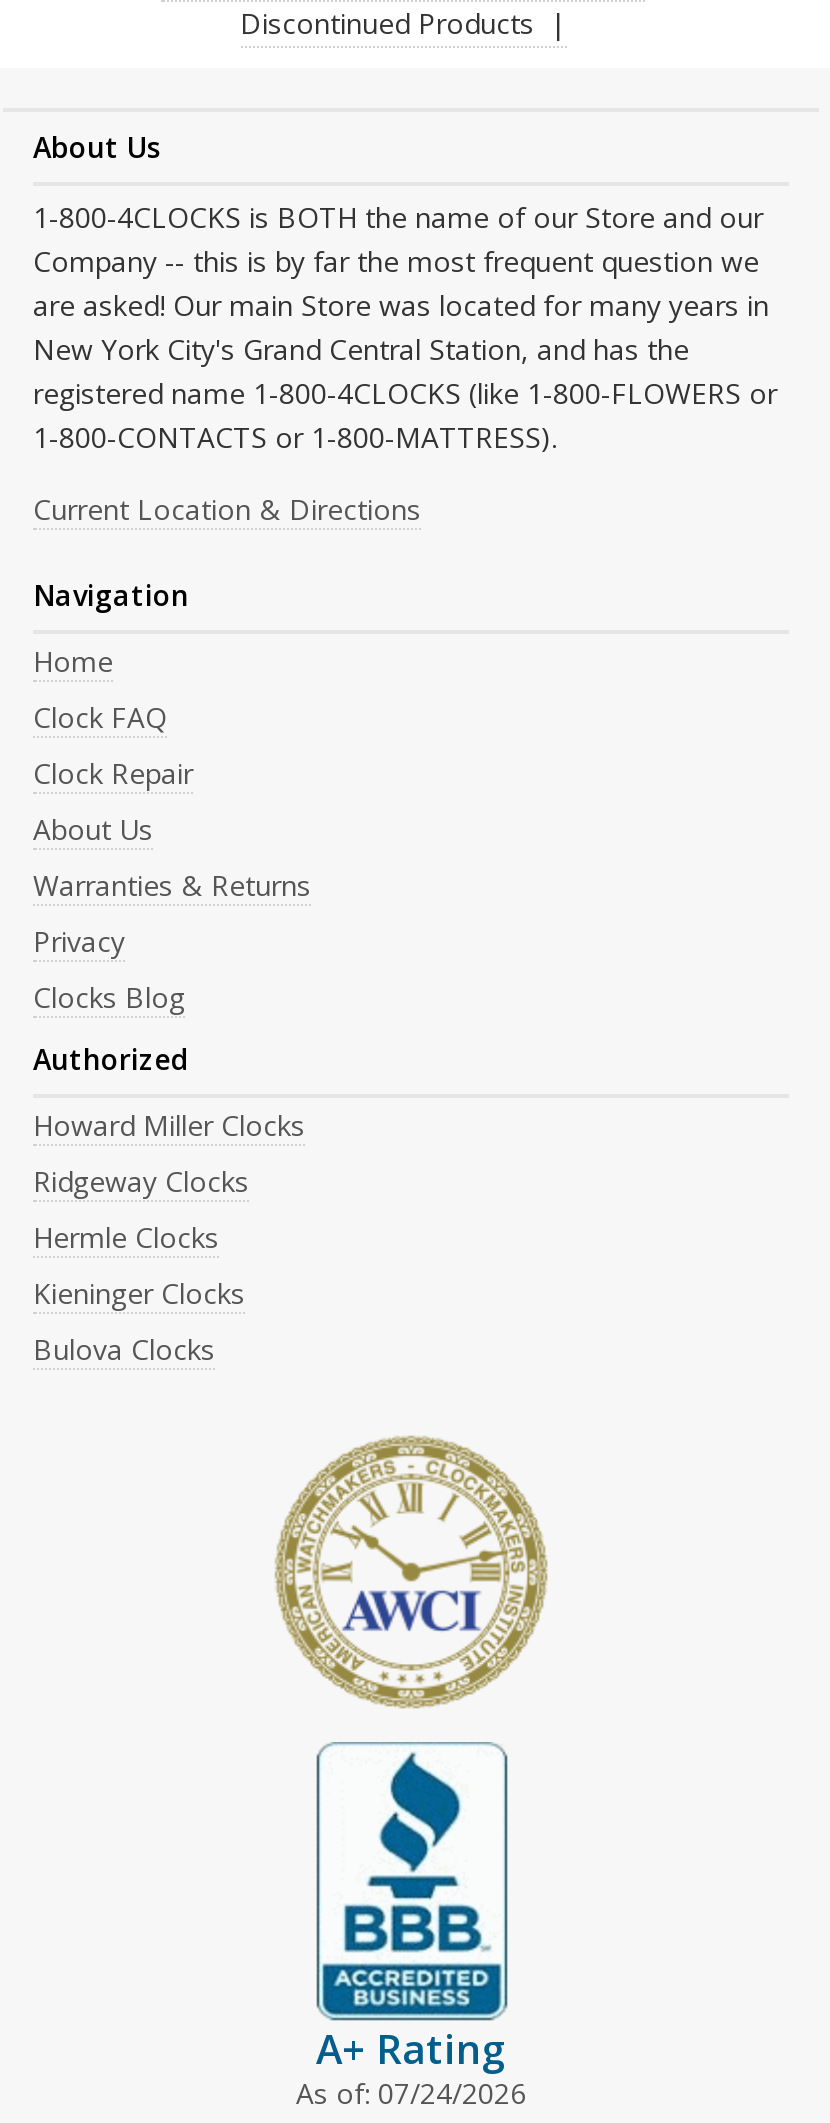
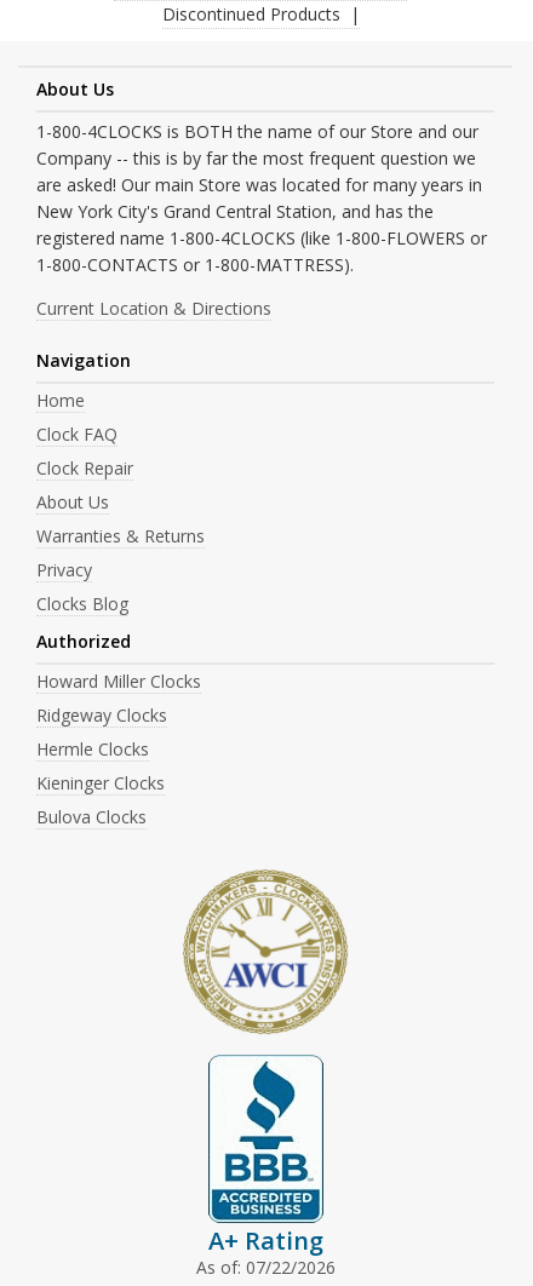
[296,2074,526,2112] As of: 07/24/2026 -> [196,1256,335,1279] As of: 07/22/2026

